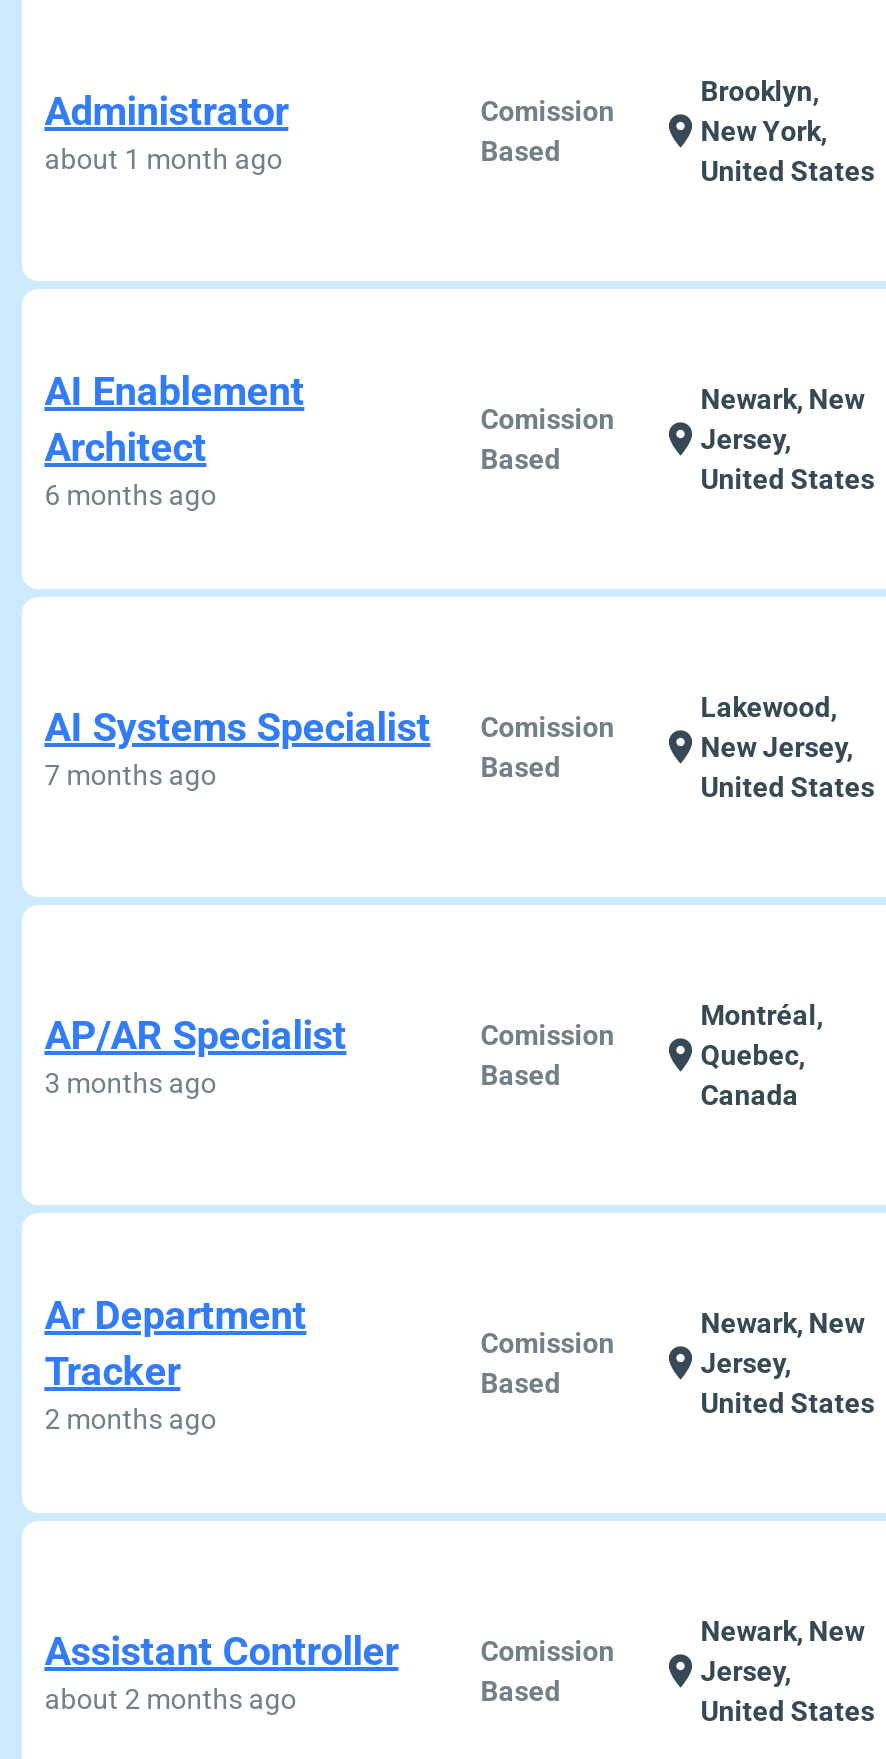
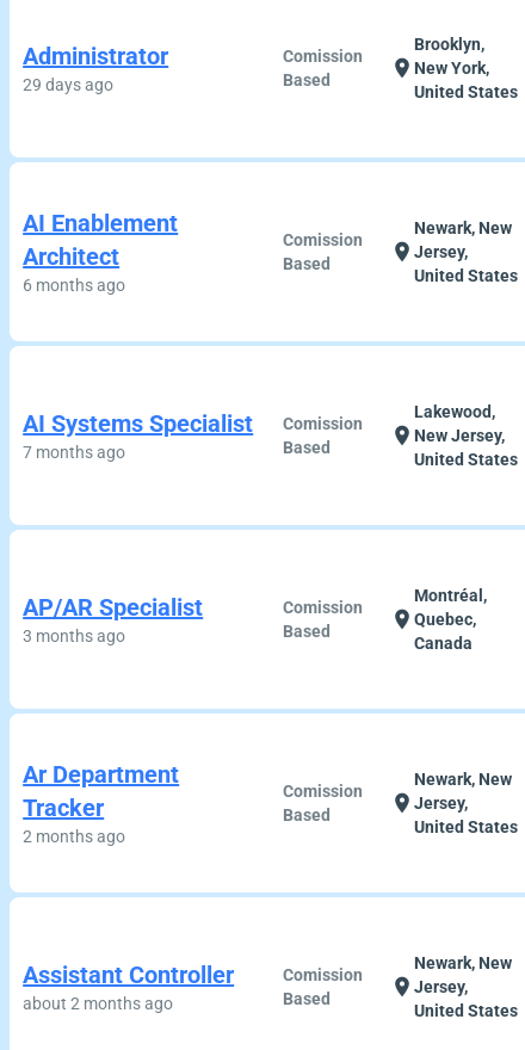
[44,143,282,175] about 1 month ago -> [23,75,114,94] 29 days ago

